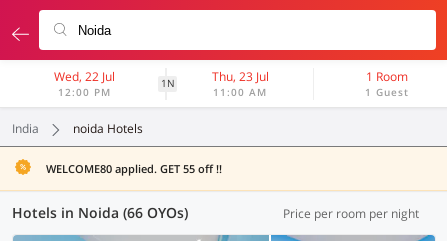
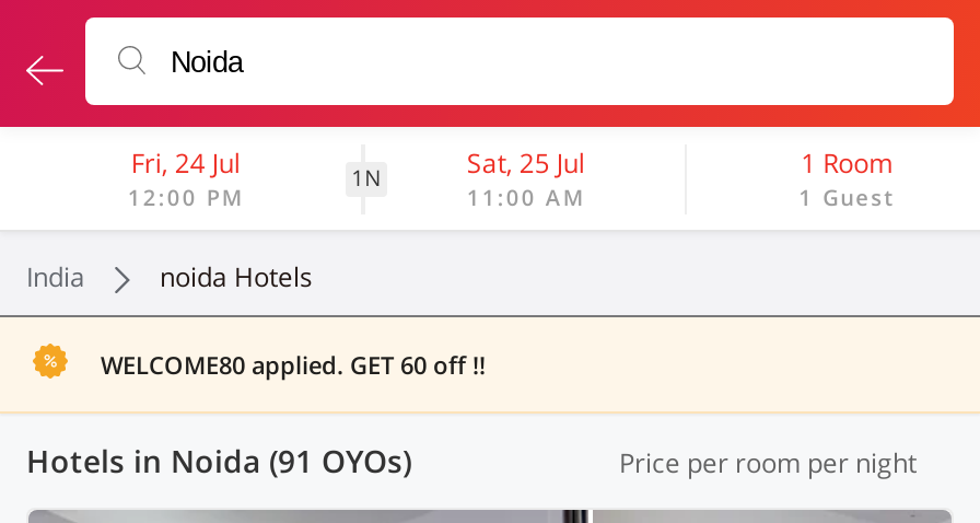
[54,68,115,85] Wed, 22 Jul -> [131,144,240,182] Fri, 24 Jul
[212,68,269,85] Thu, 23 Jul -> [467,144,585,182] Sat, 25 Jul
[46,161,222,176] WELCOME80 applied. GET 55 off !! -> [101,348,486,381] WELCOME80 applied. GET 60 off !!
[12,203,188,222] Hotels in Noida (66 OYOs) -> [26,440,411,481] Hotels in Noida (91 OYOs)

